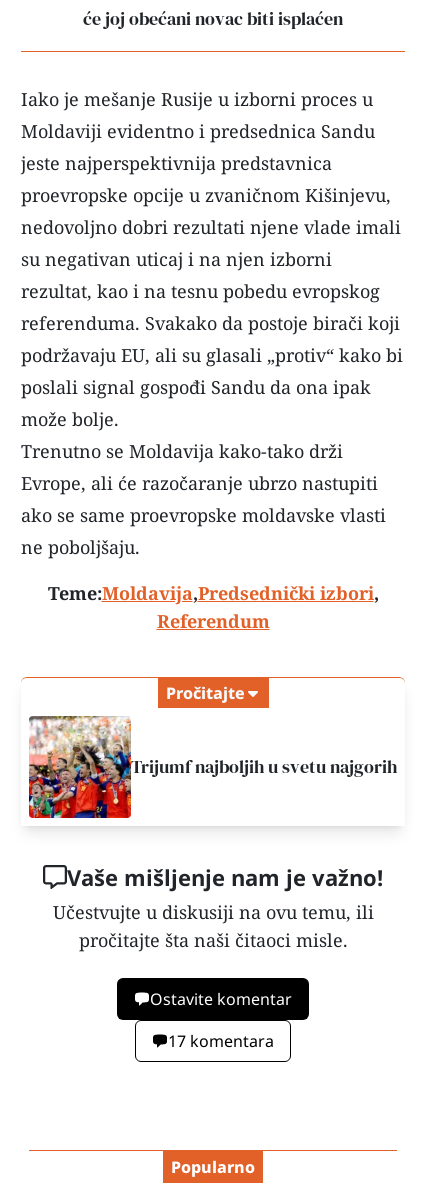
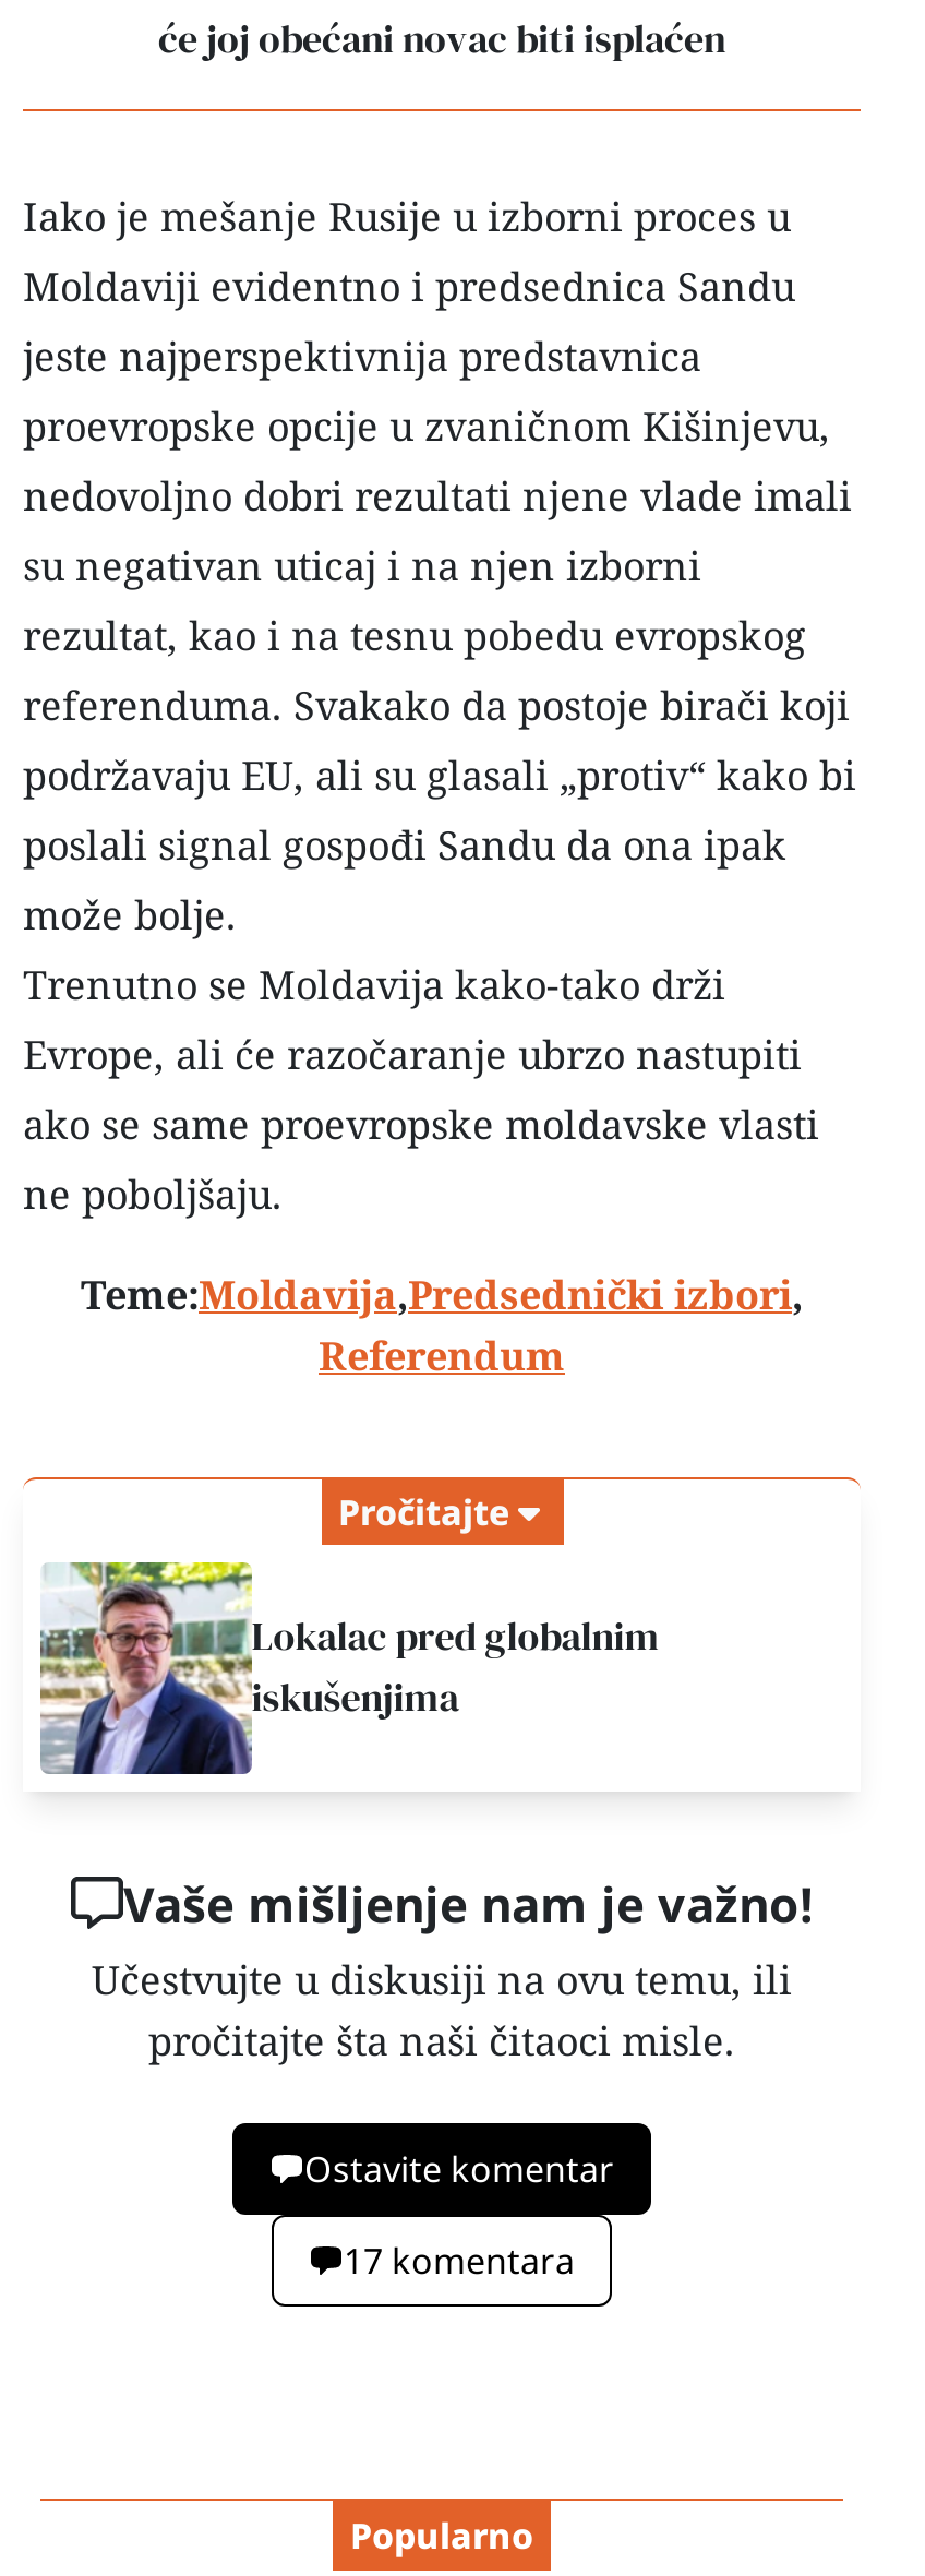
[28,715,397,819] [image] | Trijumf najboljih u svetu najgorih -> [38,1561,659,1777] [image] | Lokalac pred globalnim | iskušenjima

